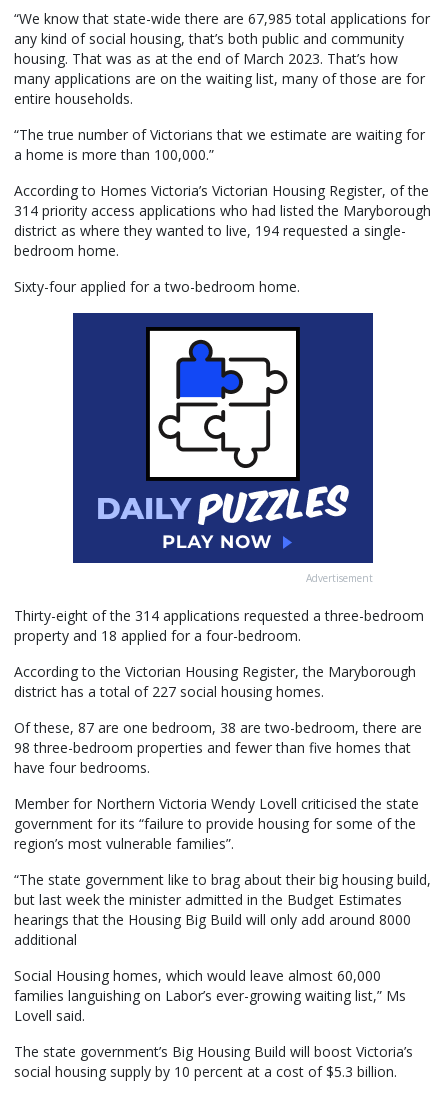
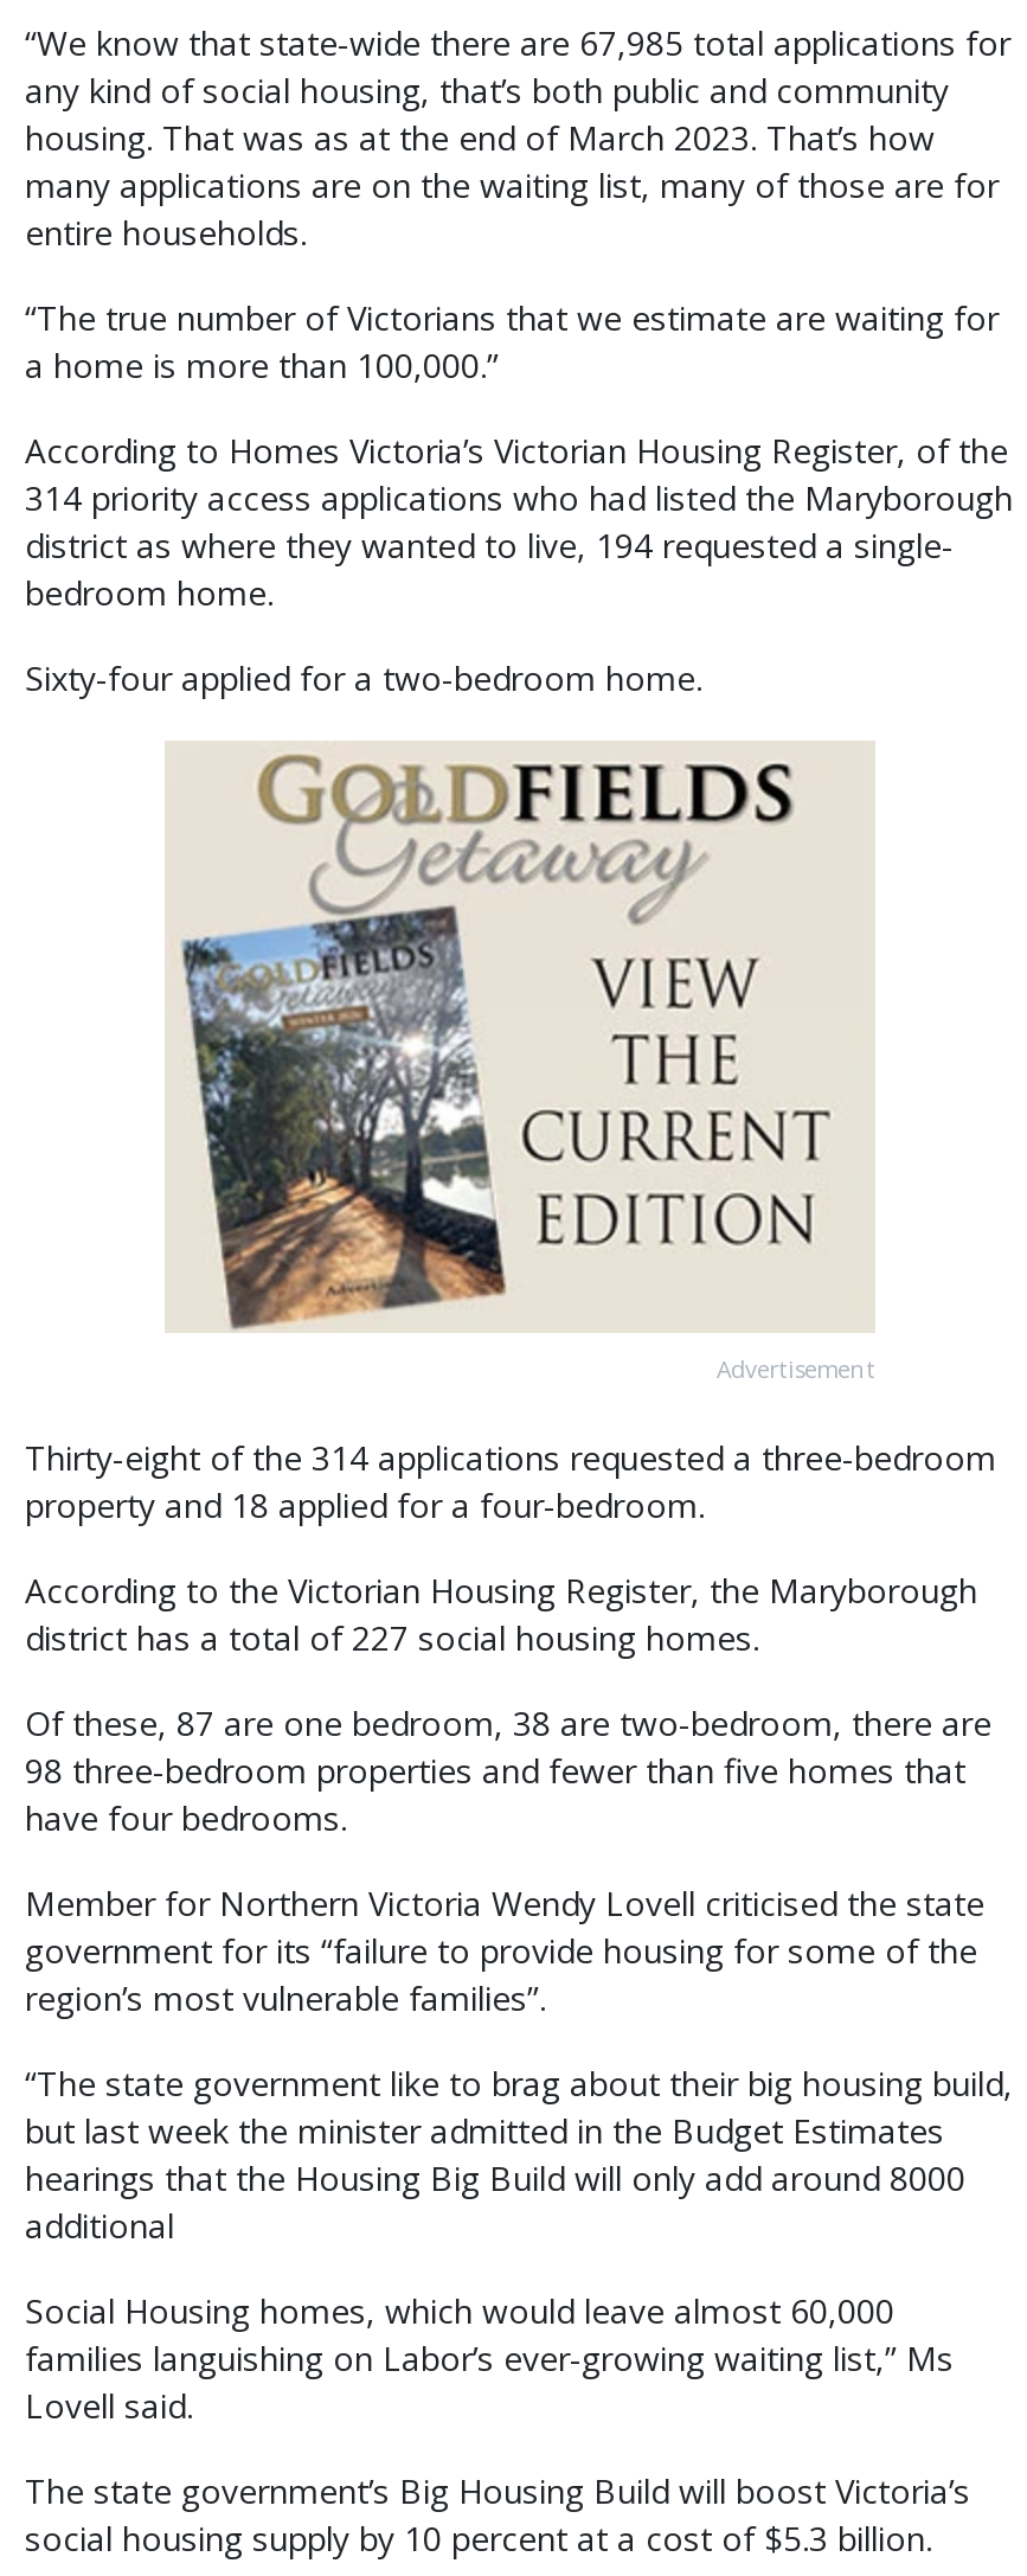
[72,312,374,564] [image] -> [165,739,875,1332] [image]

